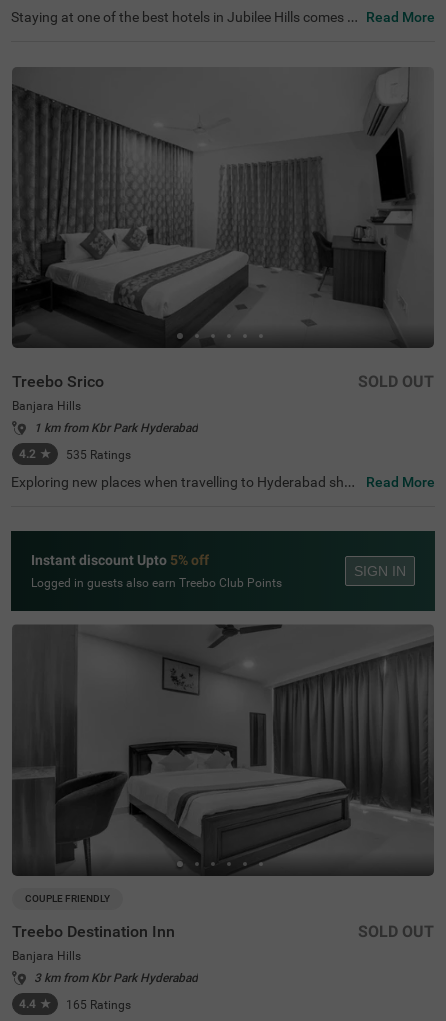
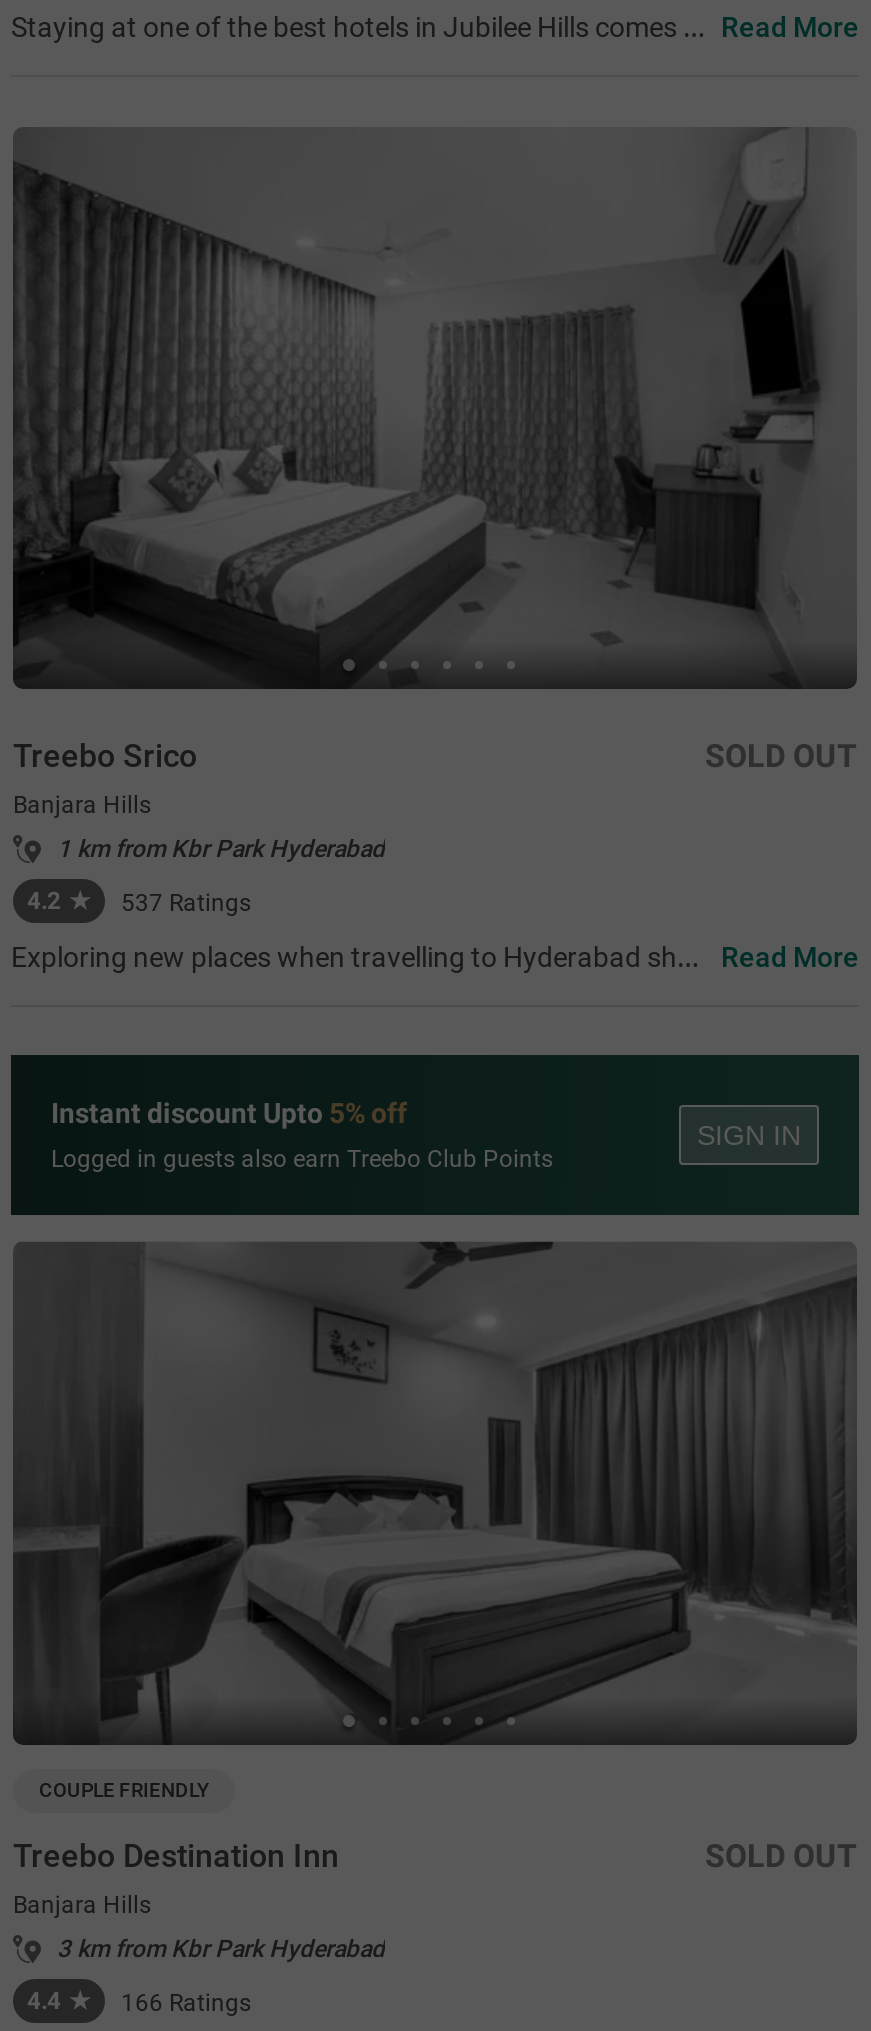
[66,448,131,462] 535 Ratings -> [121,890,251,918] 537 Ratings
[66,998,131,1012] 165 Ratings -> [121,1990,251,2018] 166 Ratings

